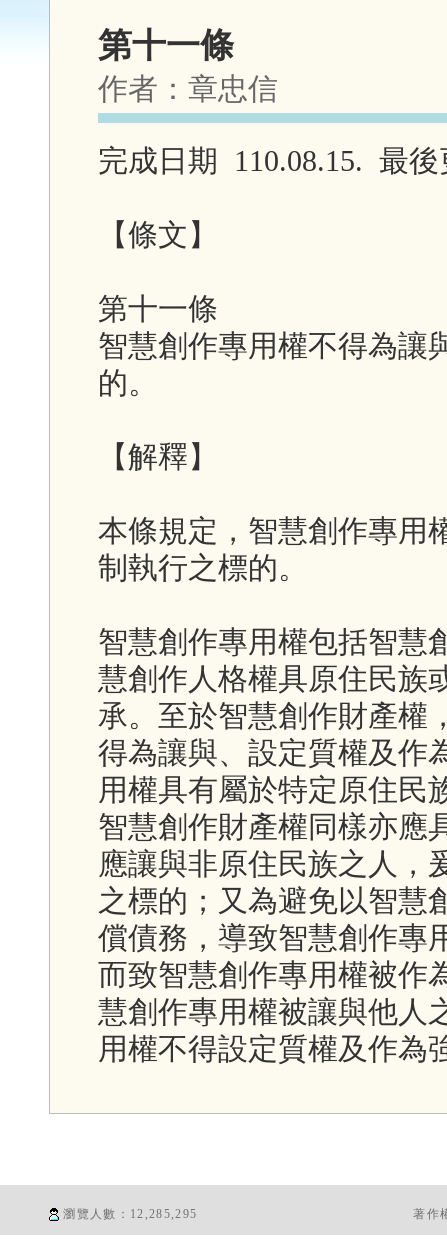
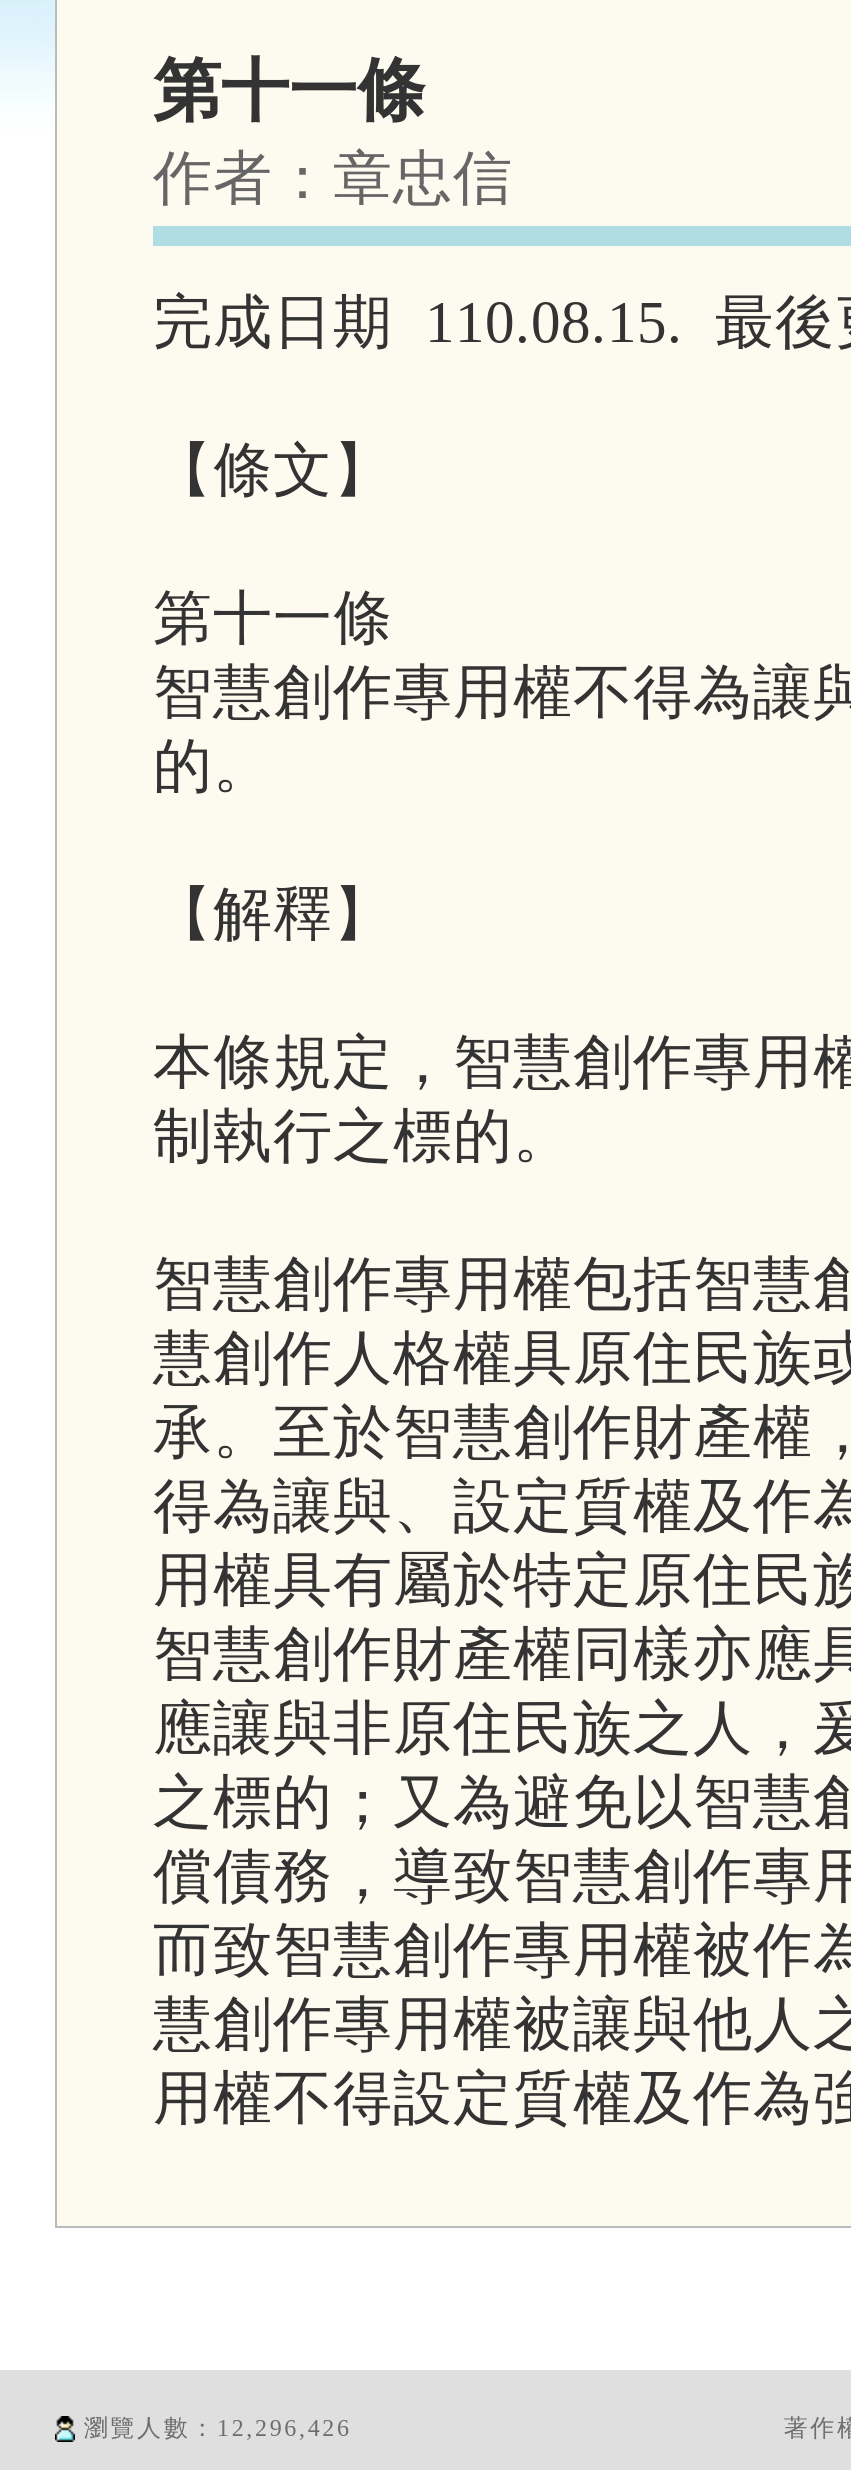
[59,1207,197,1221] 瀏覽人數：12,285,295 -> [75,2413,352,2441] 瀏覽人數：12,296,426

